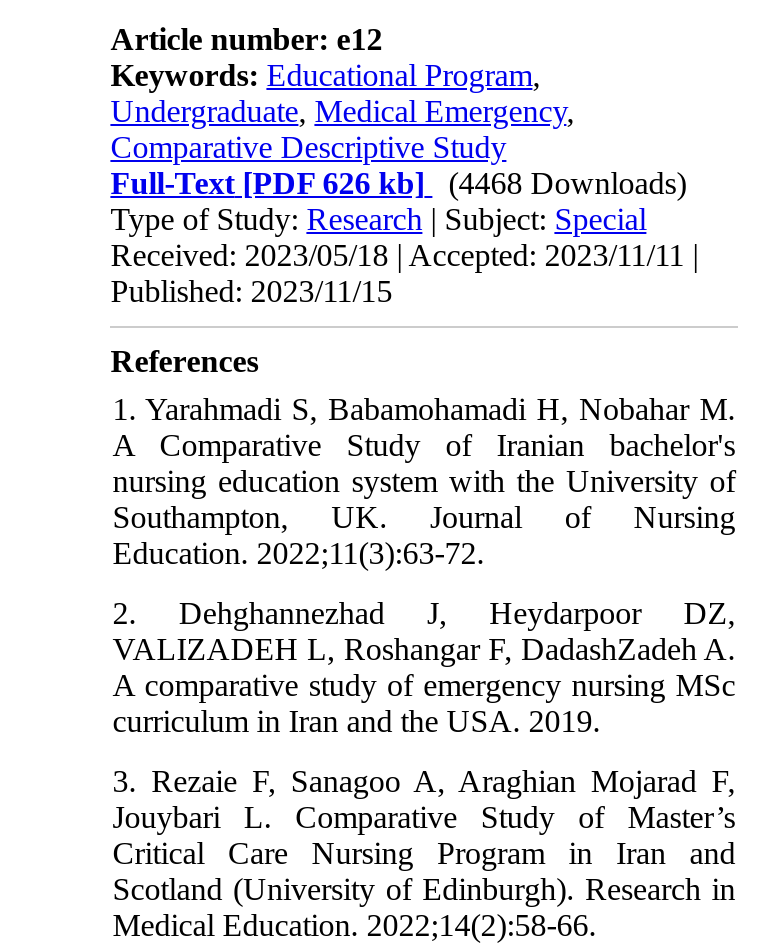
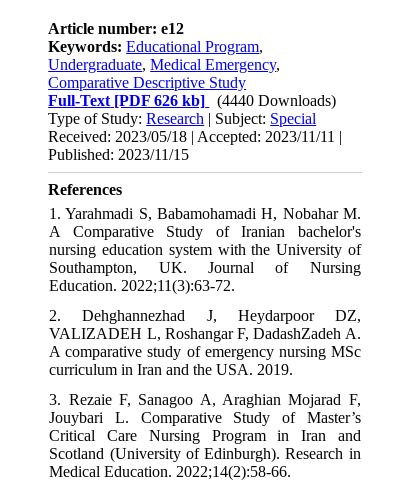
[110,166,686,200] Full-Text [PDF 626 kb] (4468 Downloads) -> [48,92,336,109] Full-Text [PDF 626 kb] (4440 Downloads)

